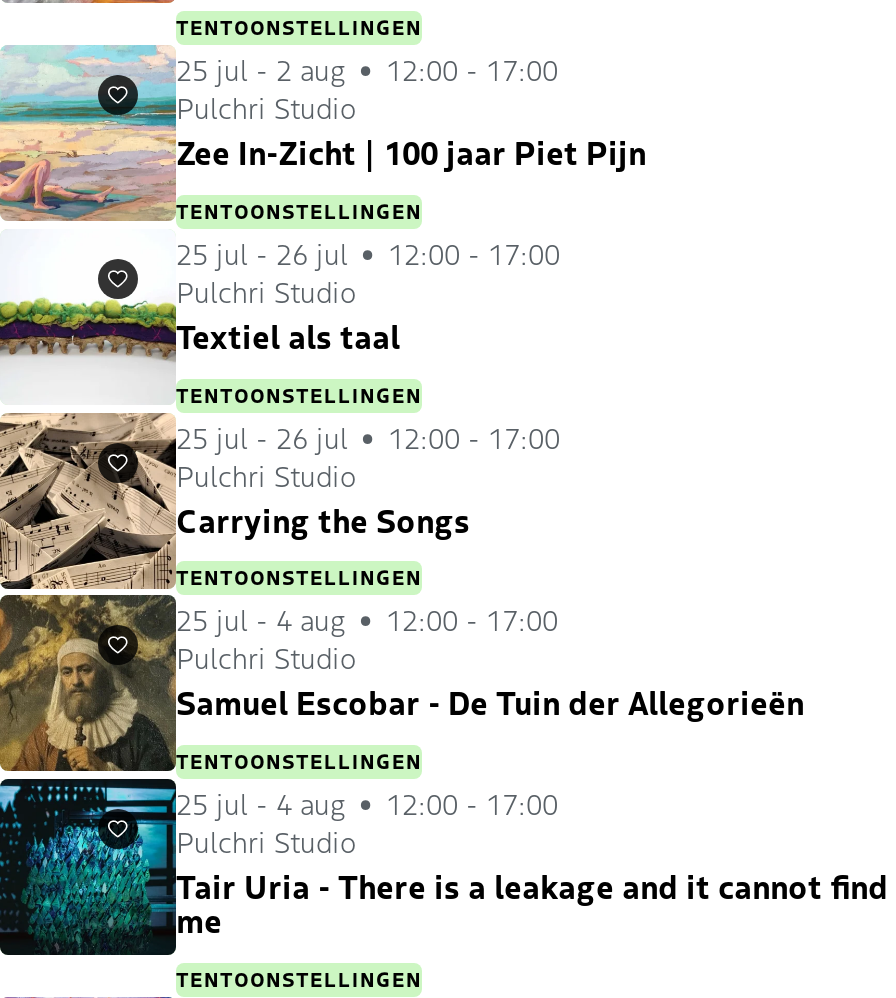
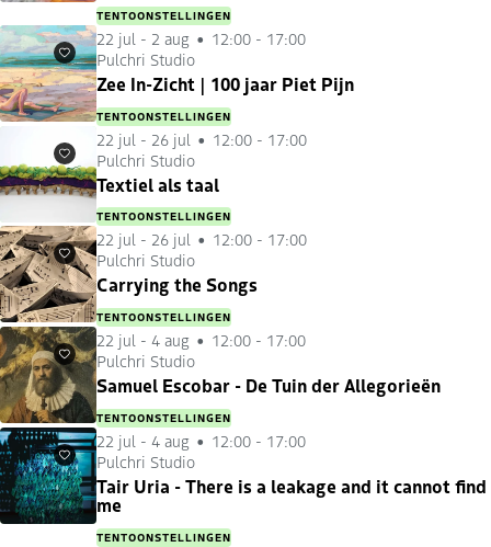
[176,49,558,89] 25 jul - 2 aug 12:00 - 17:00 -> [96,27,306,49] 22 jul - 2 aug 12:00 - 17:00
[176,233,560,273] 25 jul - 26 jul 12:00 - 17:00 -> [96,128,307,150] 22 jul - 26 jul 12:00 - 17:00
[176,417,560,457] 25 jul - 26 jul 12:00 - 17:00 -> [96,228,307,250] 22 jul - 26 jul 12:00 - 17:00
[176,600,558,640] 25 jul - 4 aug 12:00 - 17:00 -> [96,329,306,351] 22 jul - 4 aug 12:00 - 17:00
[176,784,558,824] 25 jul - 4 aug 12:00 - 17:00 -> [96,430,306,452] 22 jul - 4 aug 12:00 - 17:00

